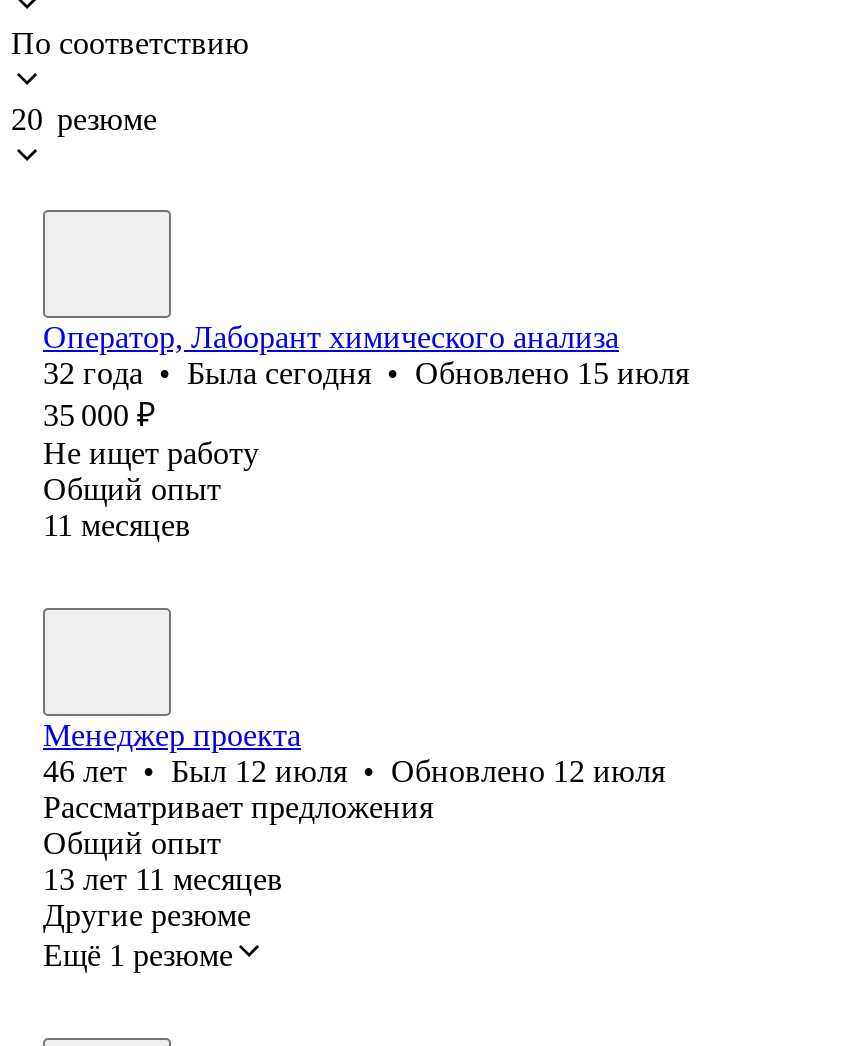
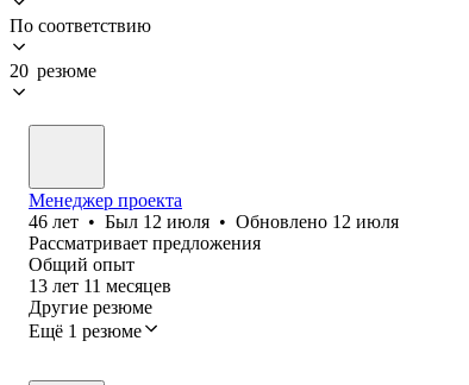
[43,320,689,542] Оператор, Лаборант химического анализа | 32 года • Была сегодня • Обновлено 15 июля | 35 000 ₽ | Не ищет работу | Общий опыт | 11 месяцев -> none

